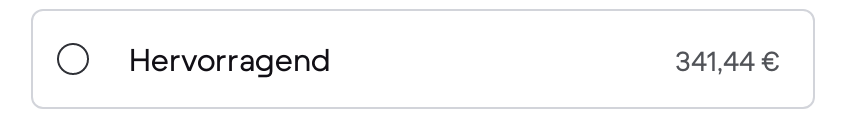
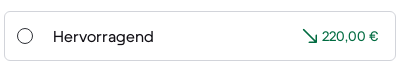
[675,44,781,80] 341,44 € -> [322,27,379,45] 220,00 €

